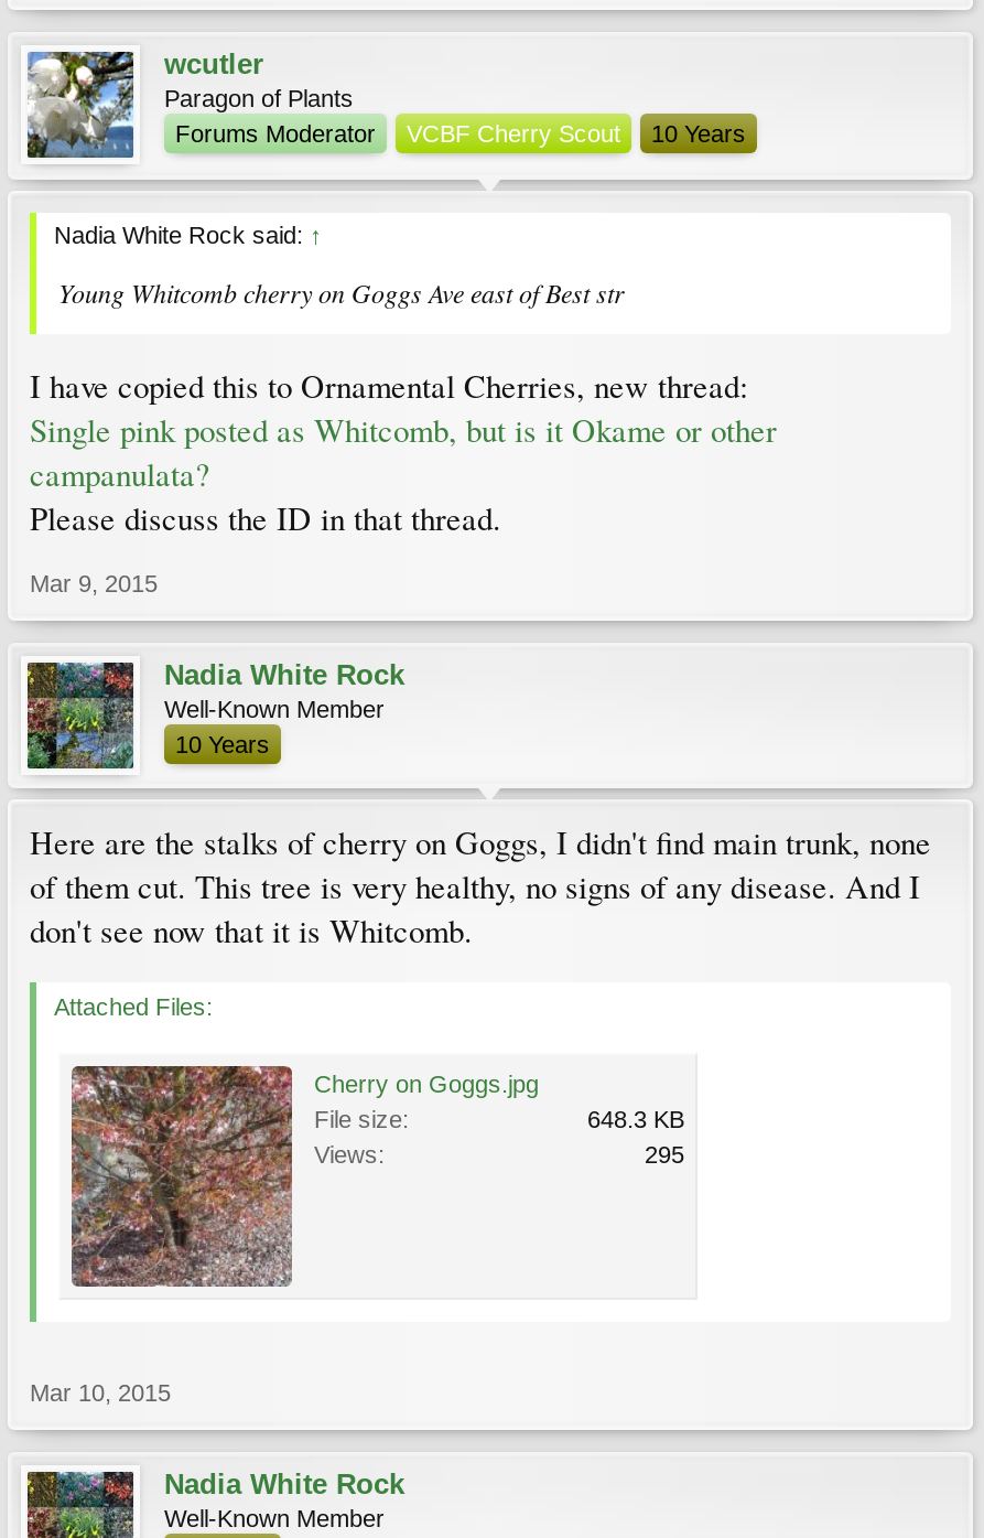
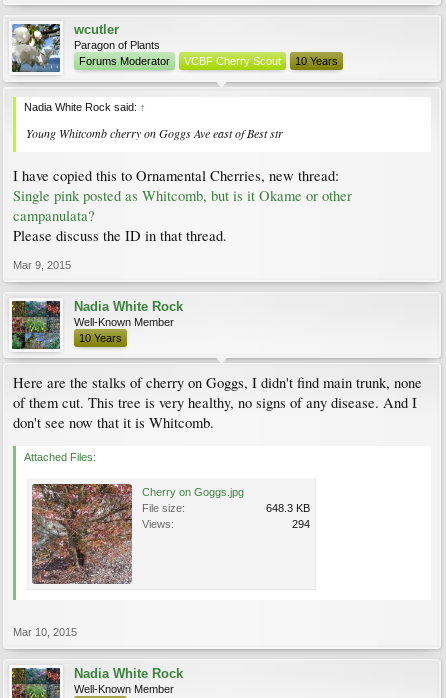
[645,1142,684,1168] 295 -> [292,518,310,530] 294

